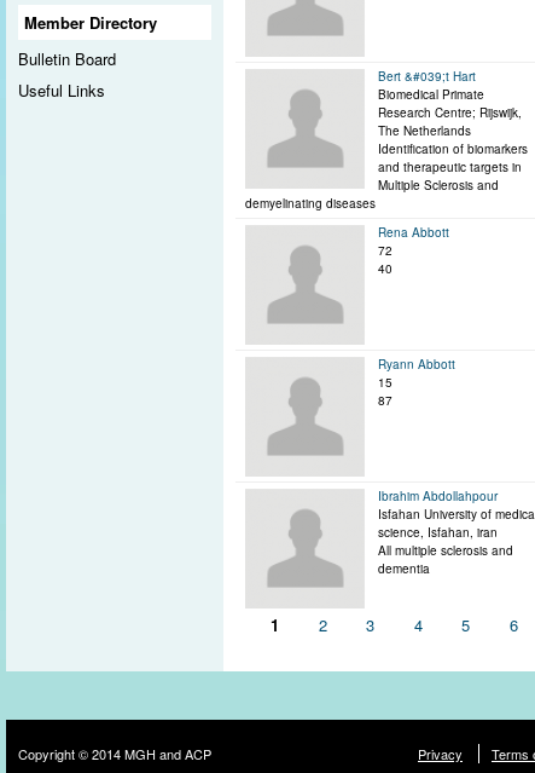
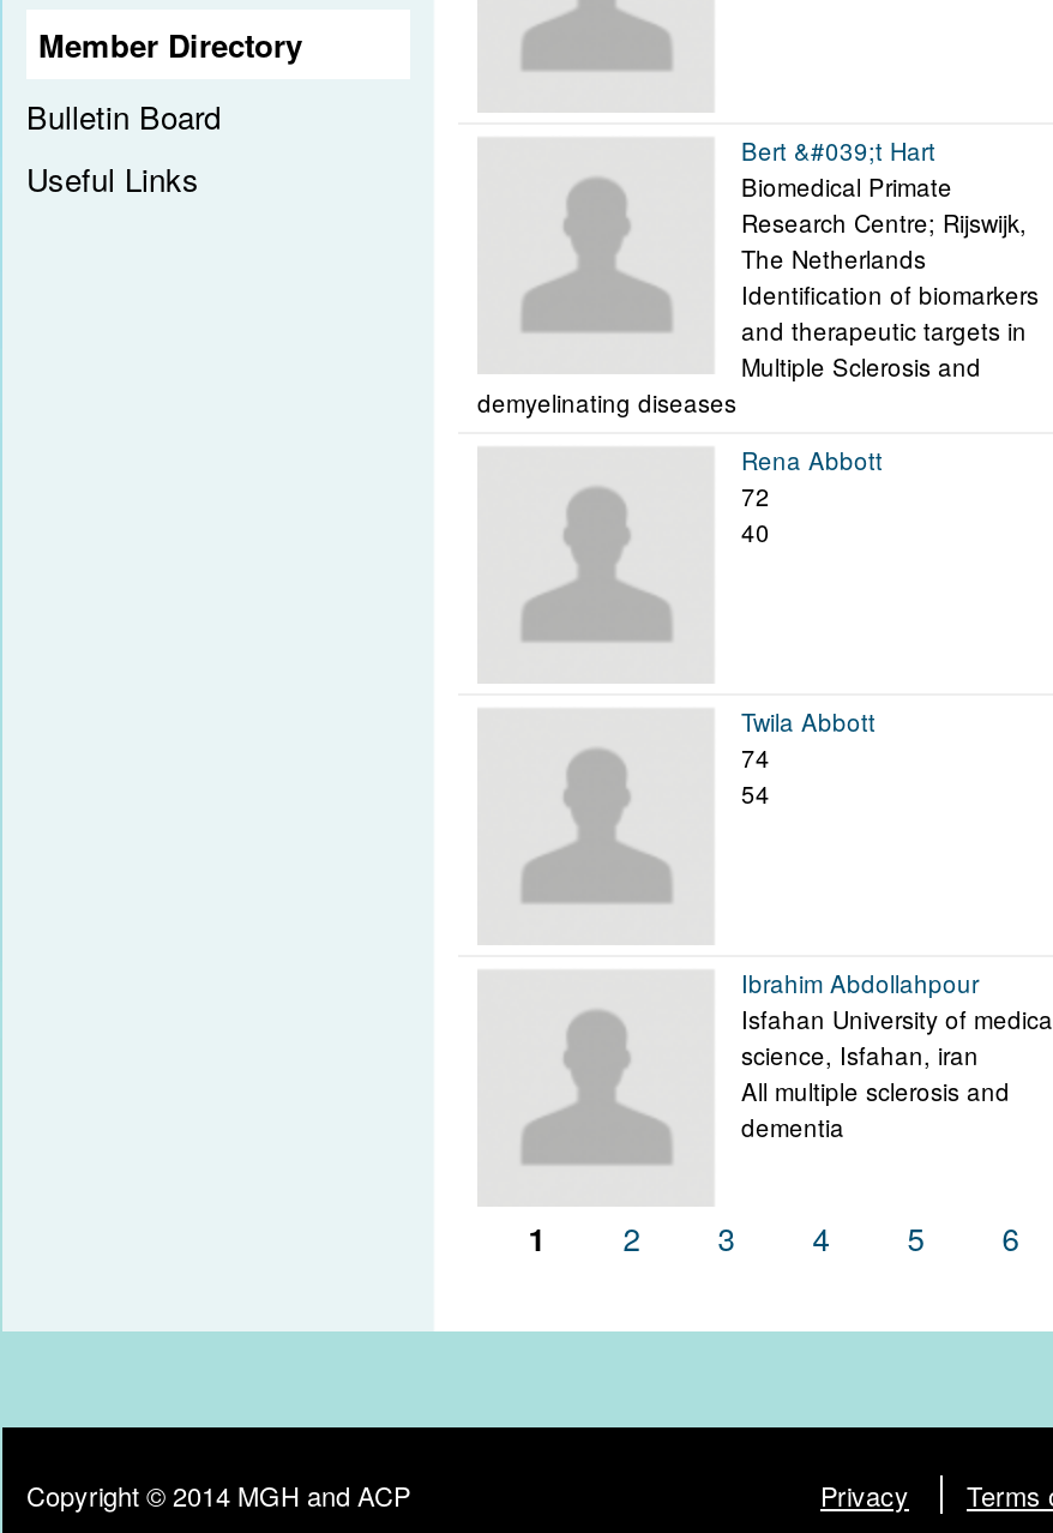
[378,355,455,372] Ryann Abbott -> [741,705,876,738] Twila Abbott
[378,374,392,390] 15 -> [741,741,770,774] 74
[378,392,392,409] 87 -> [741,777,770,810] 54

